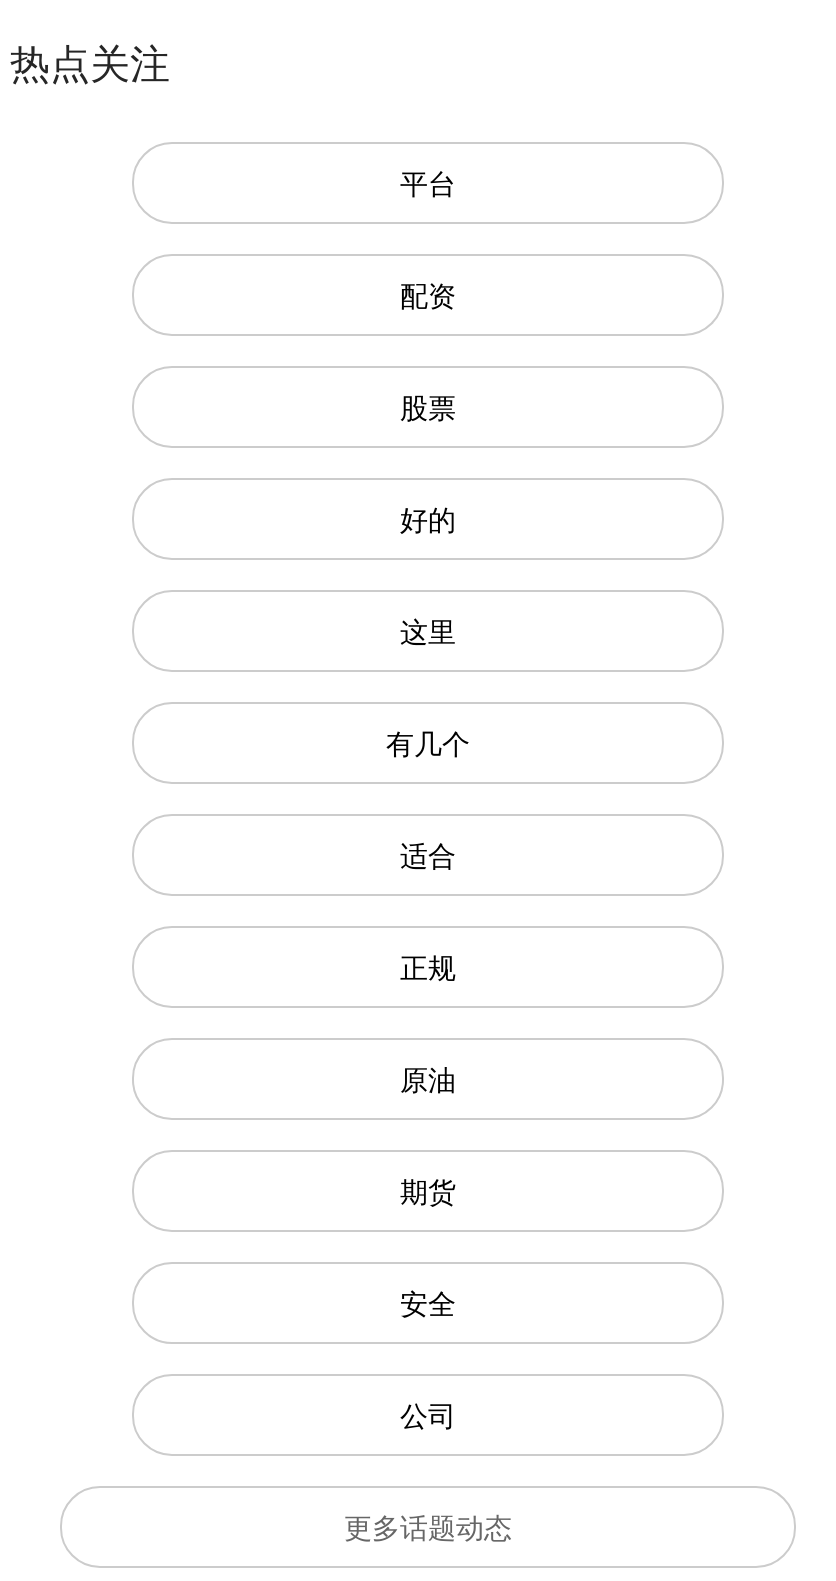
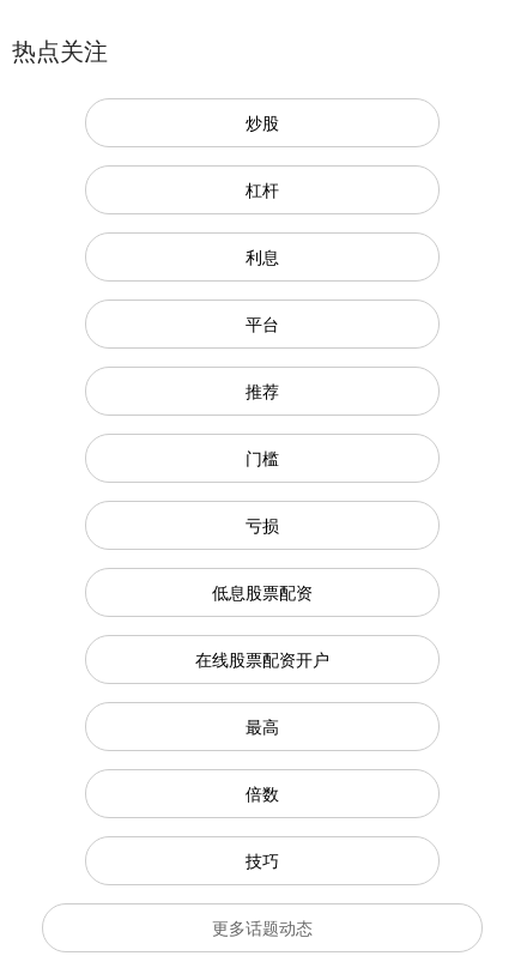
none -> [246,111,279,269] 炒股 | 杠杆 | 利息
moved [400,163,456,203] -> [246,312,279,336]: 平台
[386,275,470,1435] 配资 | 股票 | 好的 | 这里 | 有几个 | 适合 | 正规 | 原油 | 期货 | 安全 | 公司 -> [195,379,329,873] 推荐 | 门槛 | 亏损 | 低息股票配资 | 在线股票配资开户 | 最高 | 倍数 | 技巧

